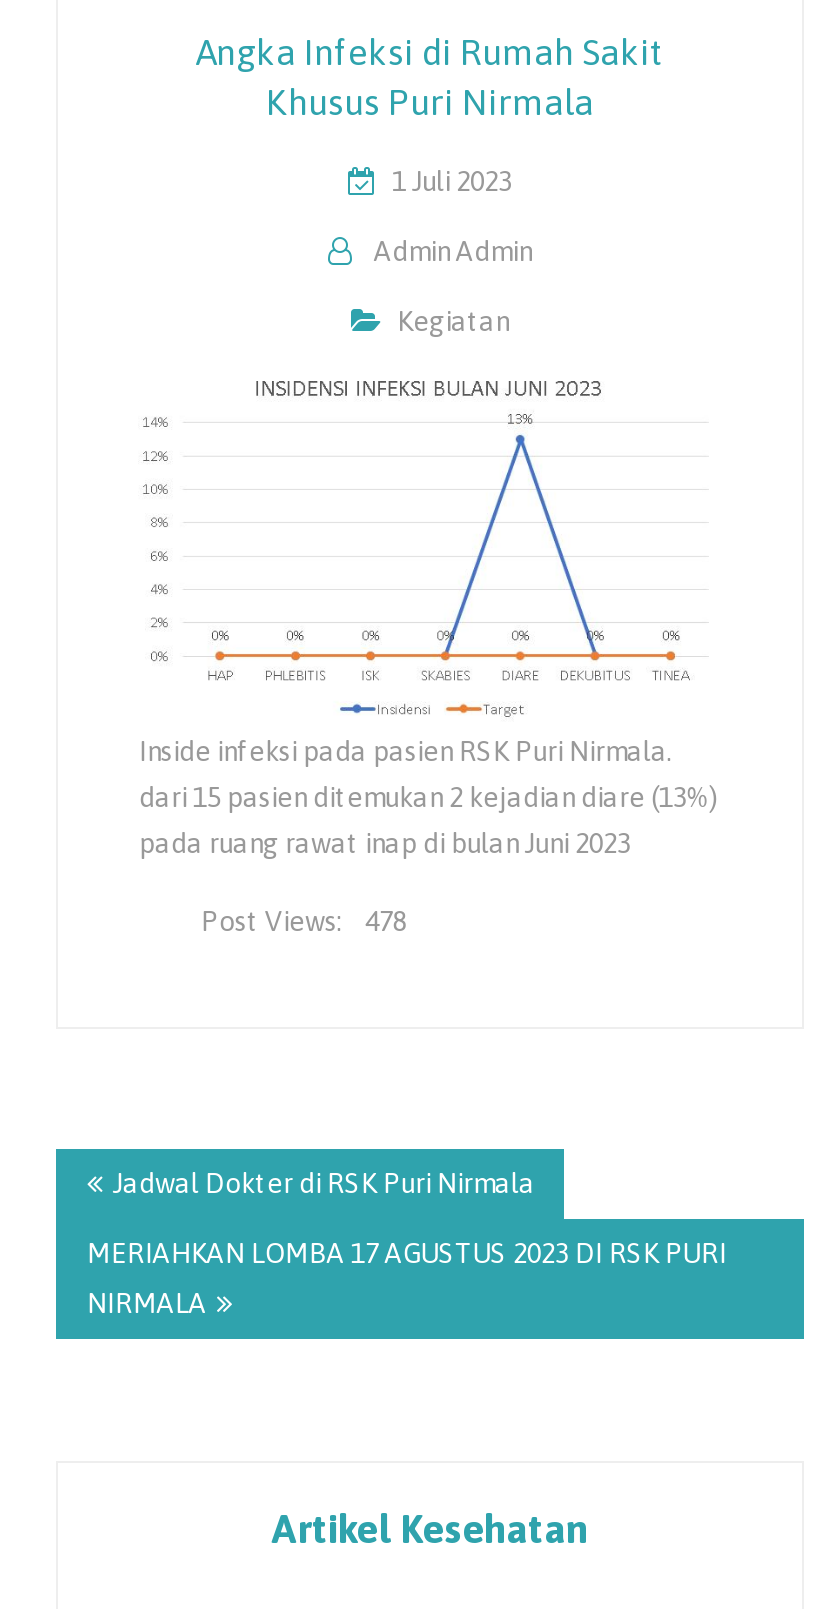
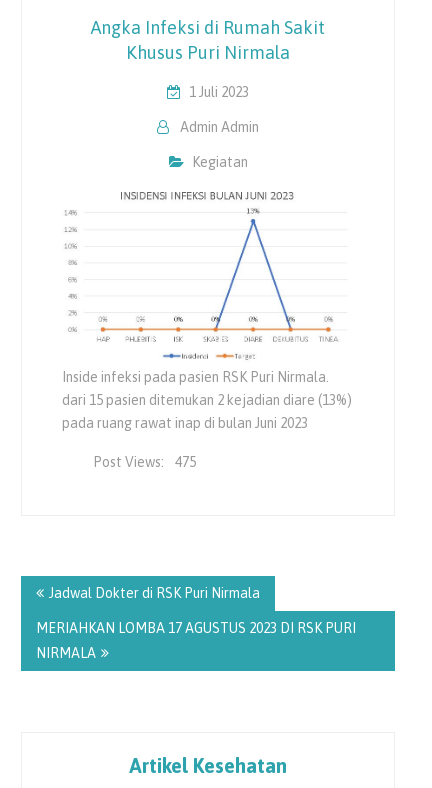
[201,904,407,936] Post Views: 478 -> [93,453,196,469] Post Views: 475

